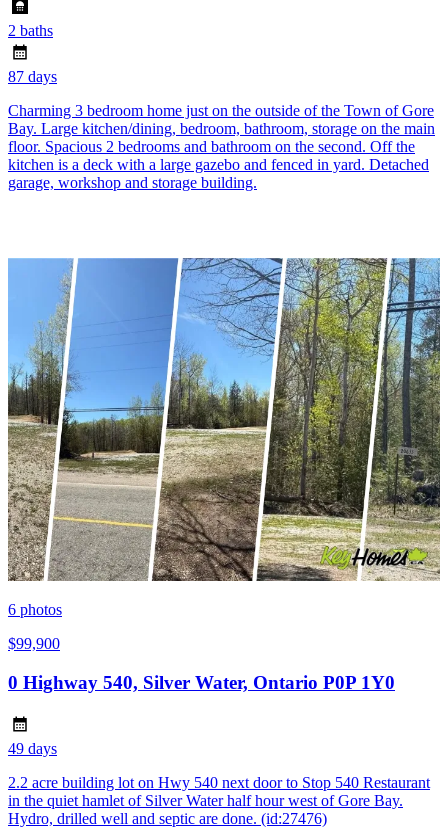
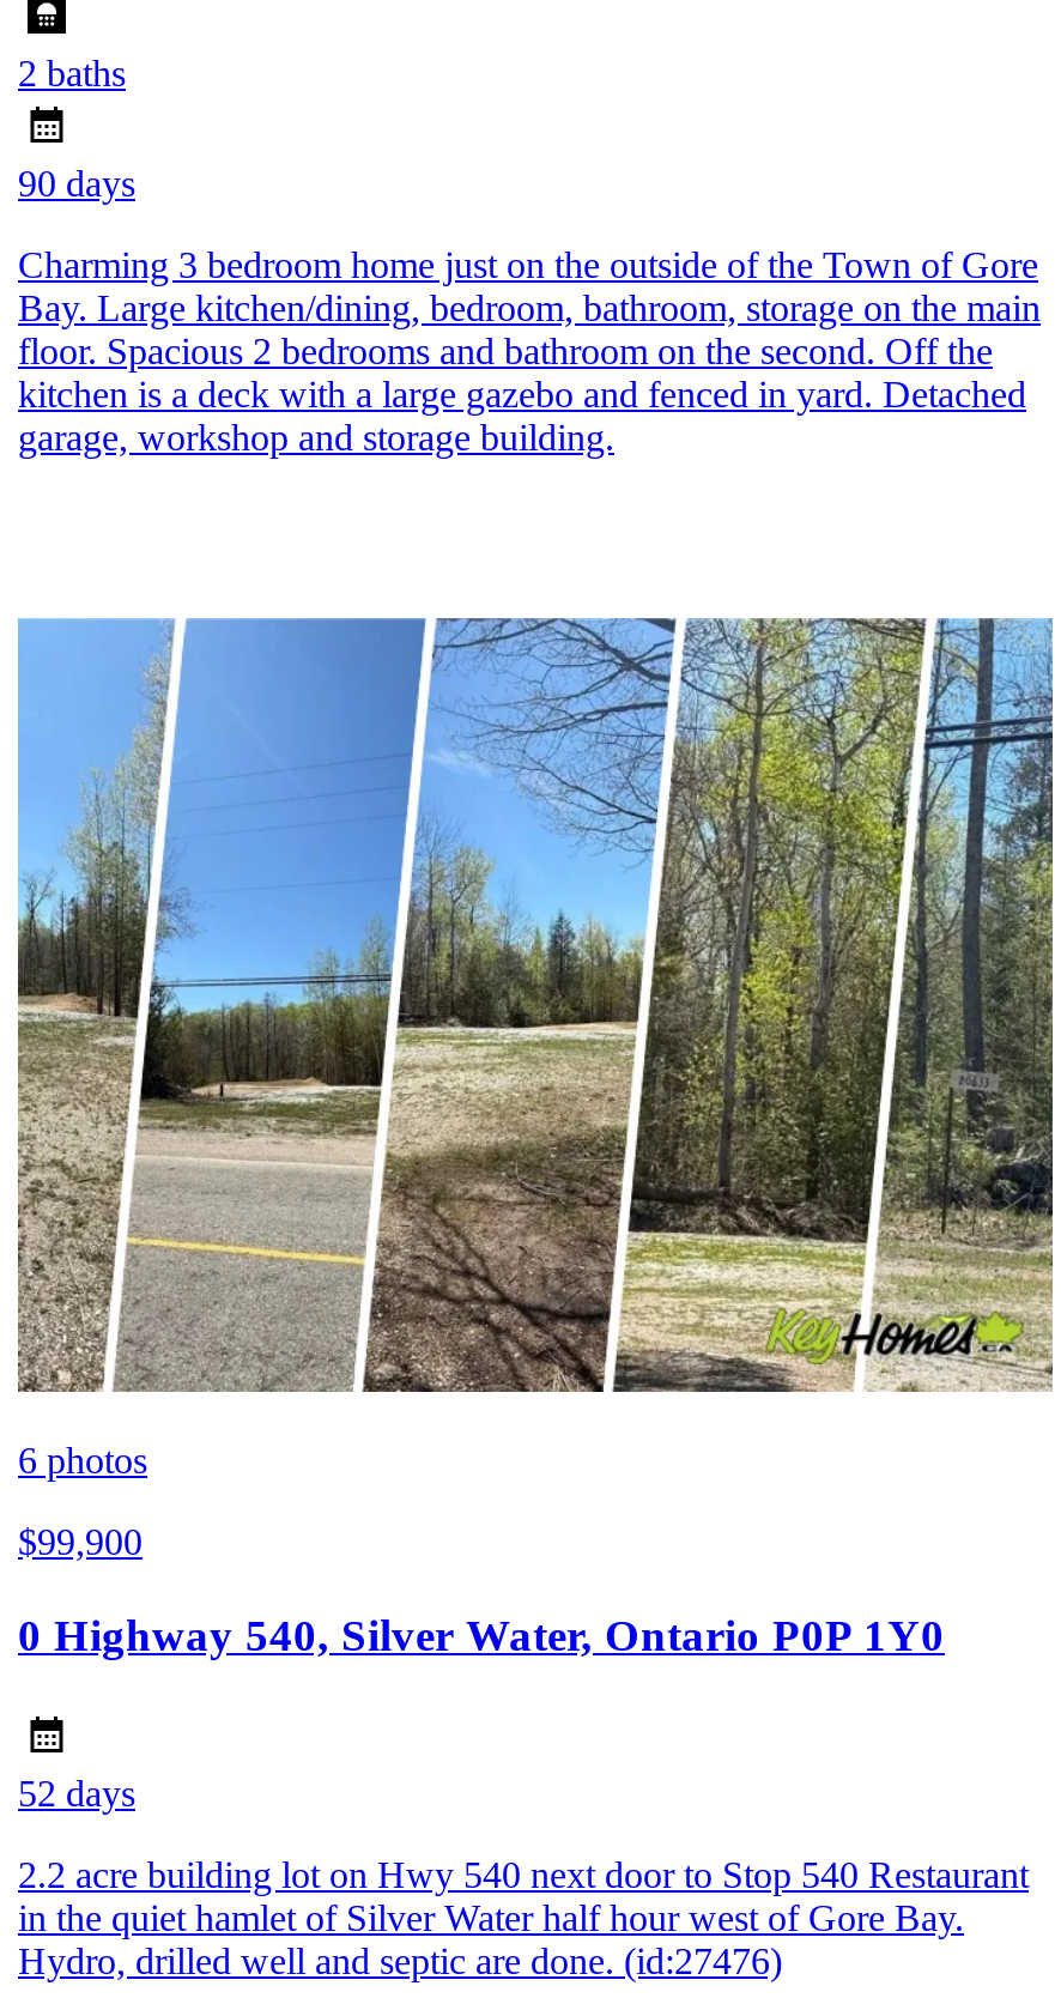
[8,68,57,85] 87 days -> [18,162,135,203] 90 days
[8,740,57,757] 49 days -> [18,1774,135,1815] 52 days

